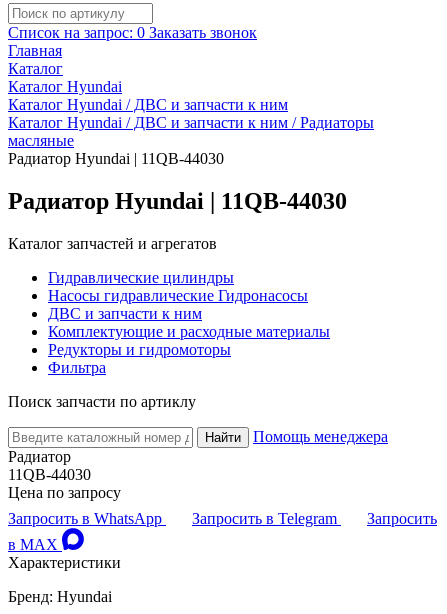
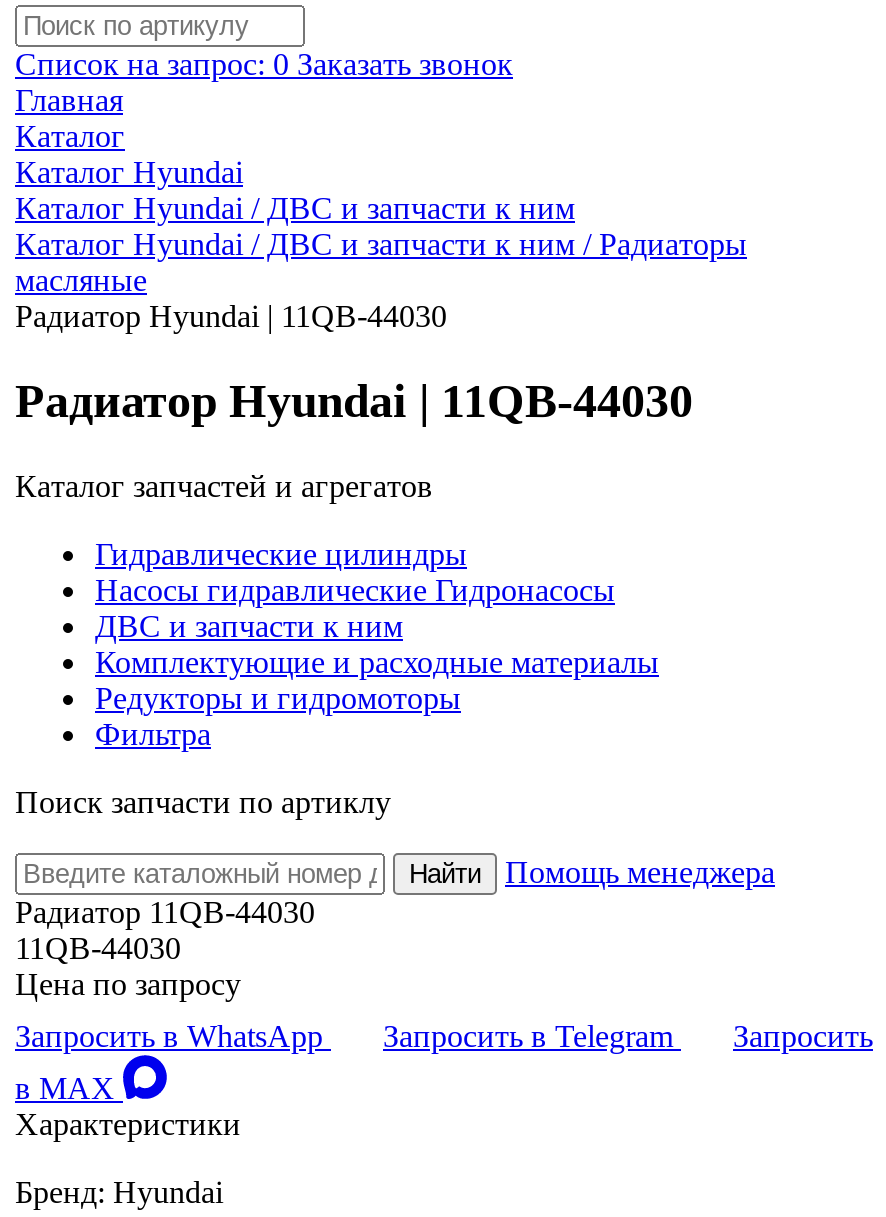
[8,448,71,465] Радиатор -> [15,895,315,929] Радиатор 11QB-44030

